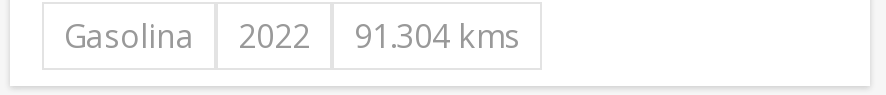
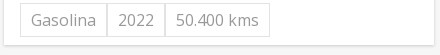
[64,14,520,58] Gasolina 2022 91.304 kms -> [31,9,259,31] Gasolina 2022 50.400 kms

